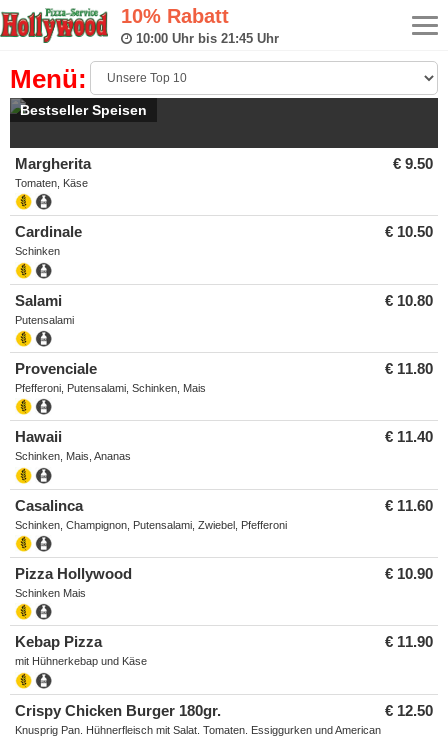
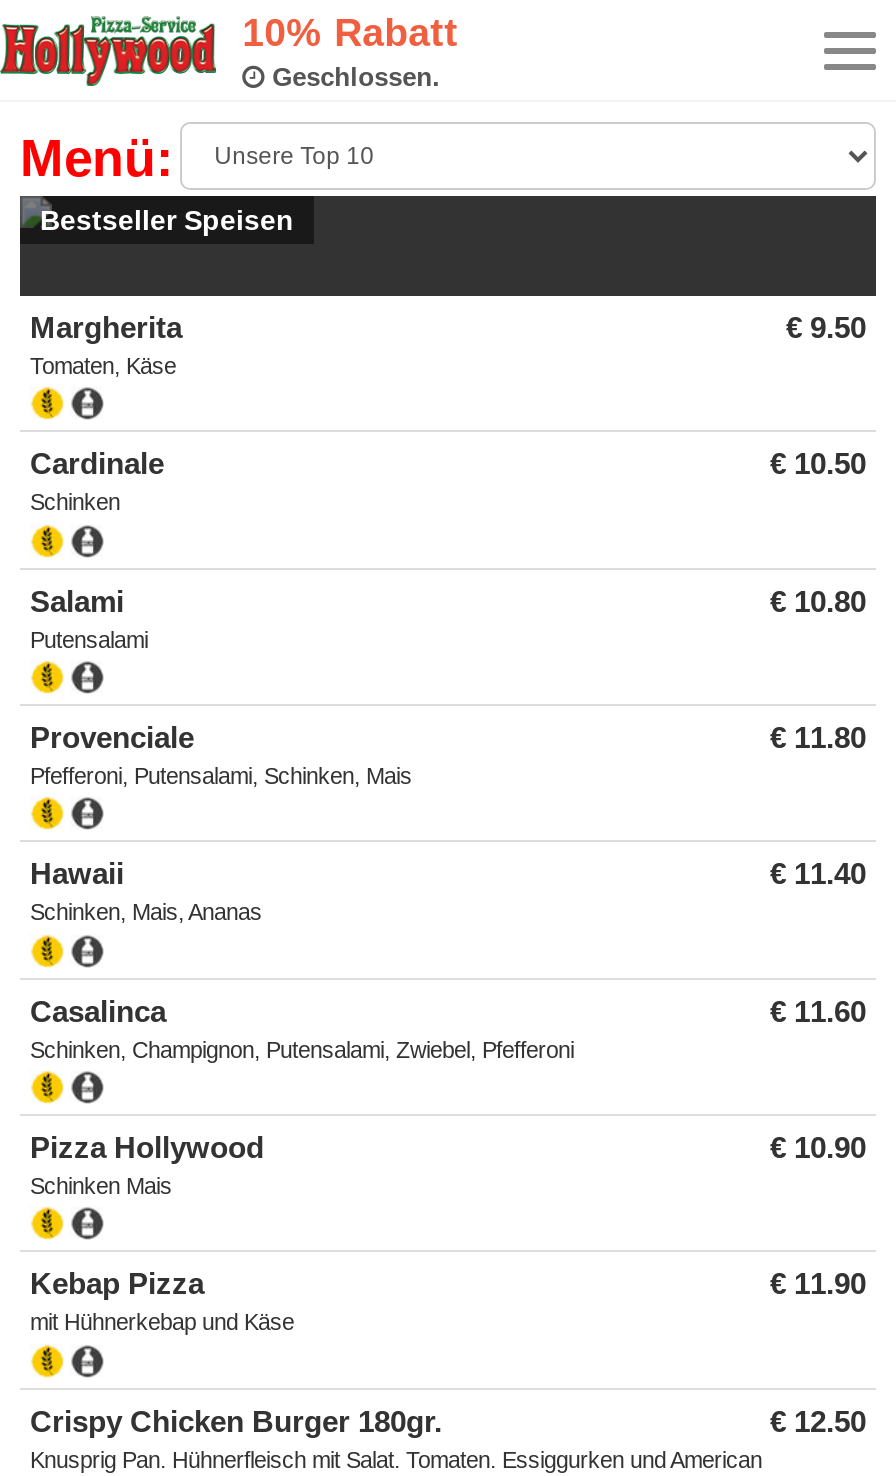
[132,30,279,45] 10:00 Uhr bis 21:45 Uhr -> [264,61,440,91] Geschlossen.

